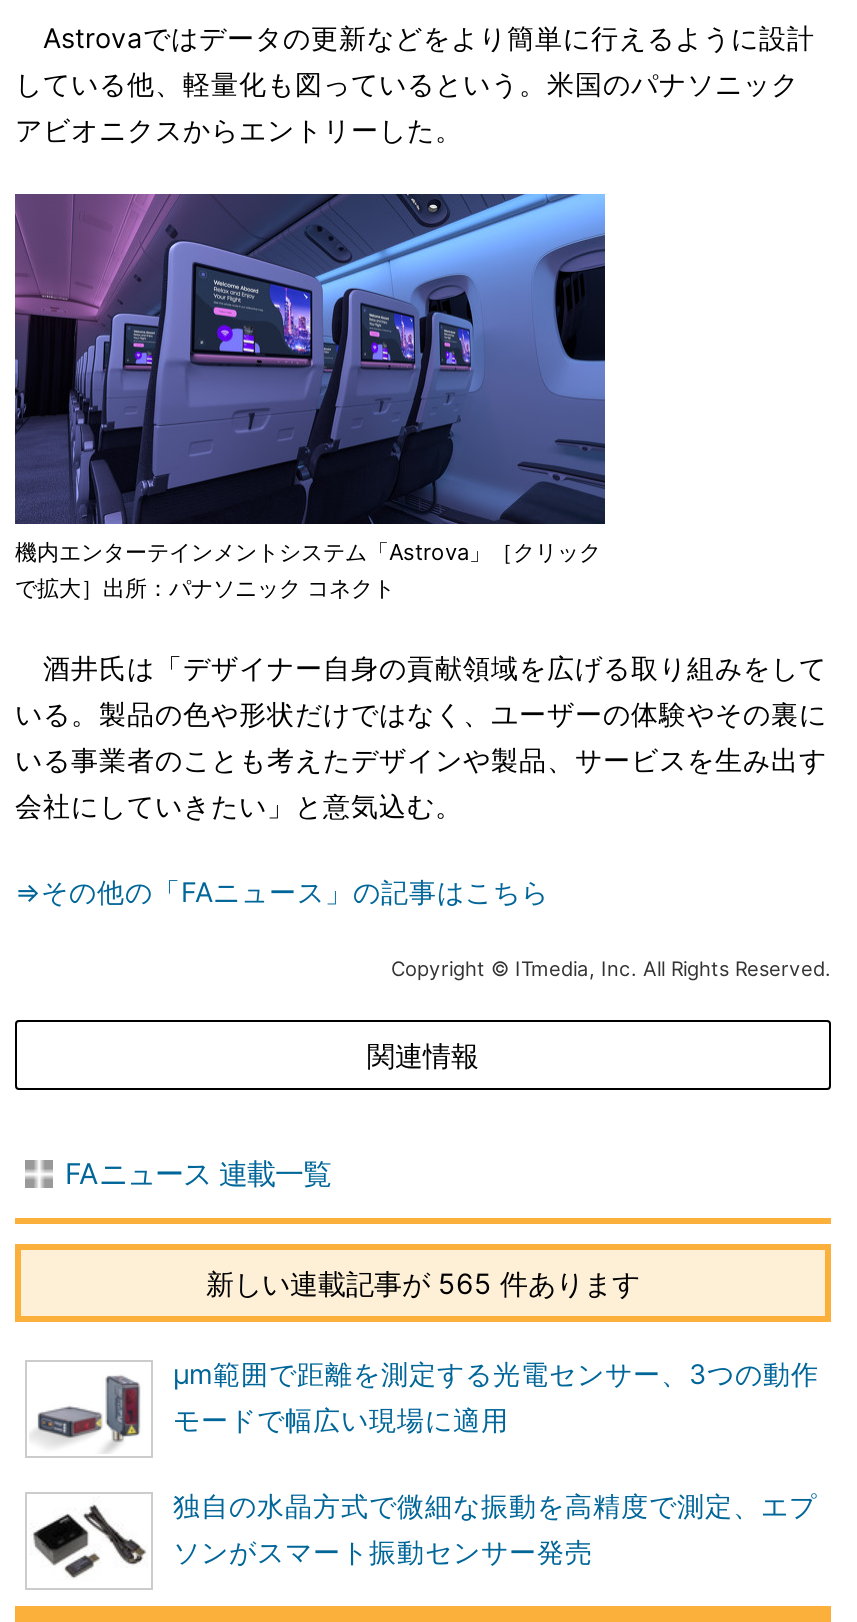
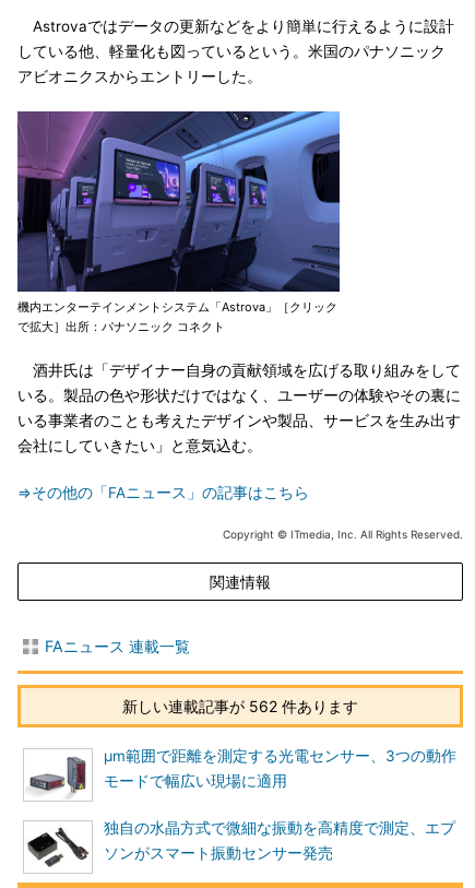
[206,1265,640,1299] 新しい連載記事が 565 件あります -> [122,697,358,715] 新しい連載記事が 562 件あります

